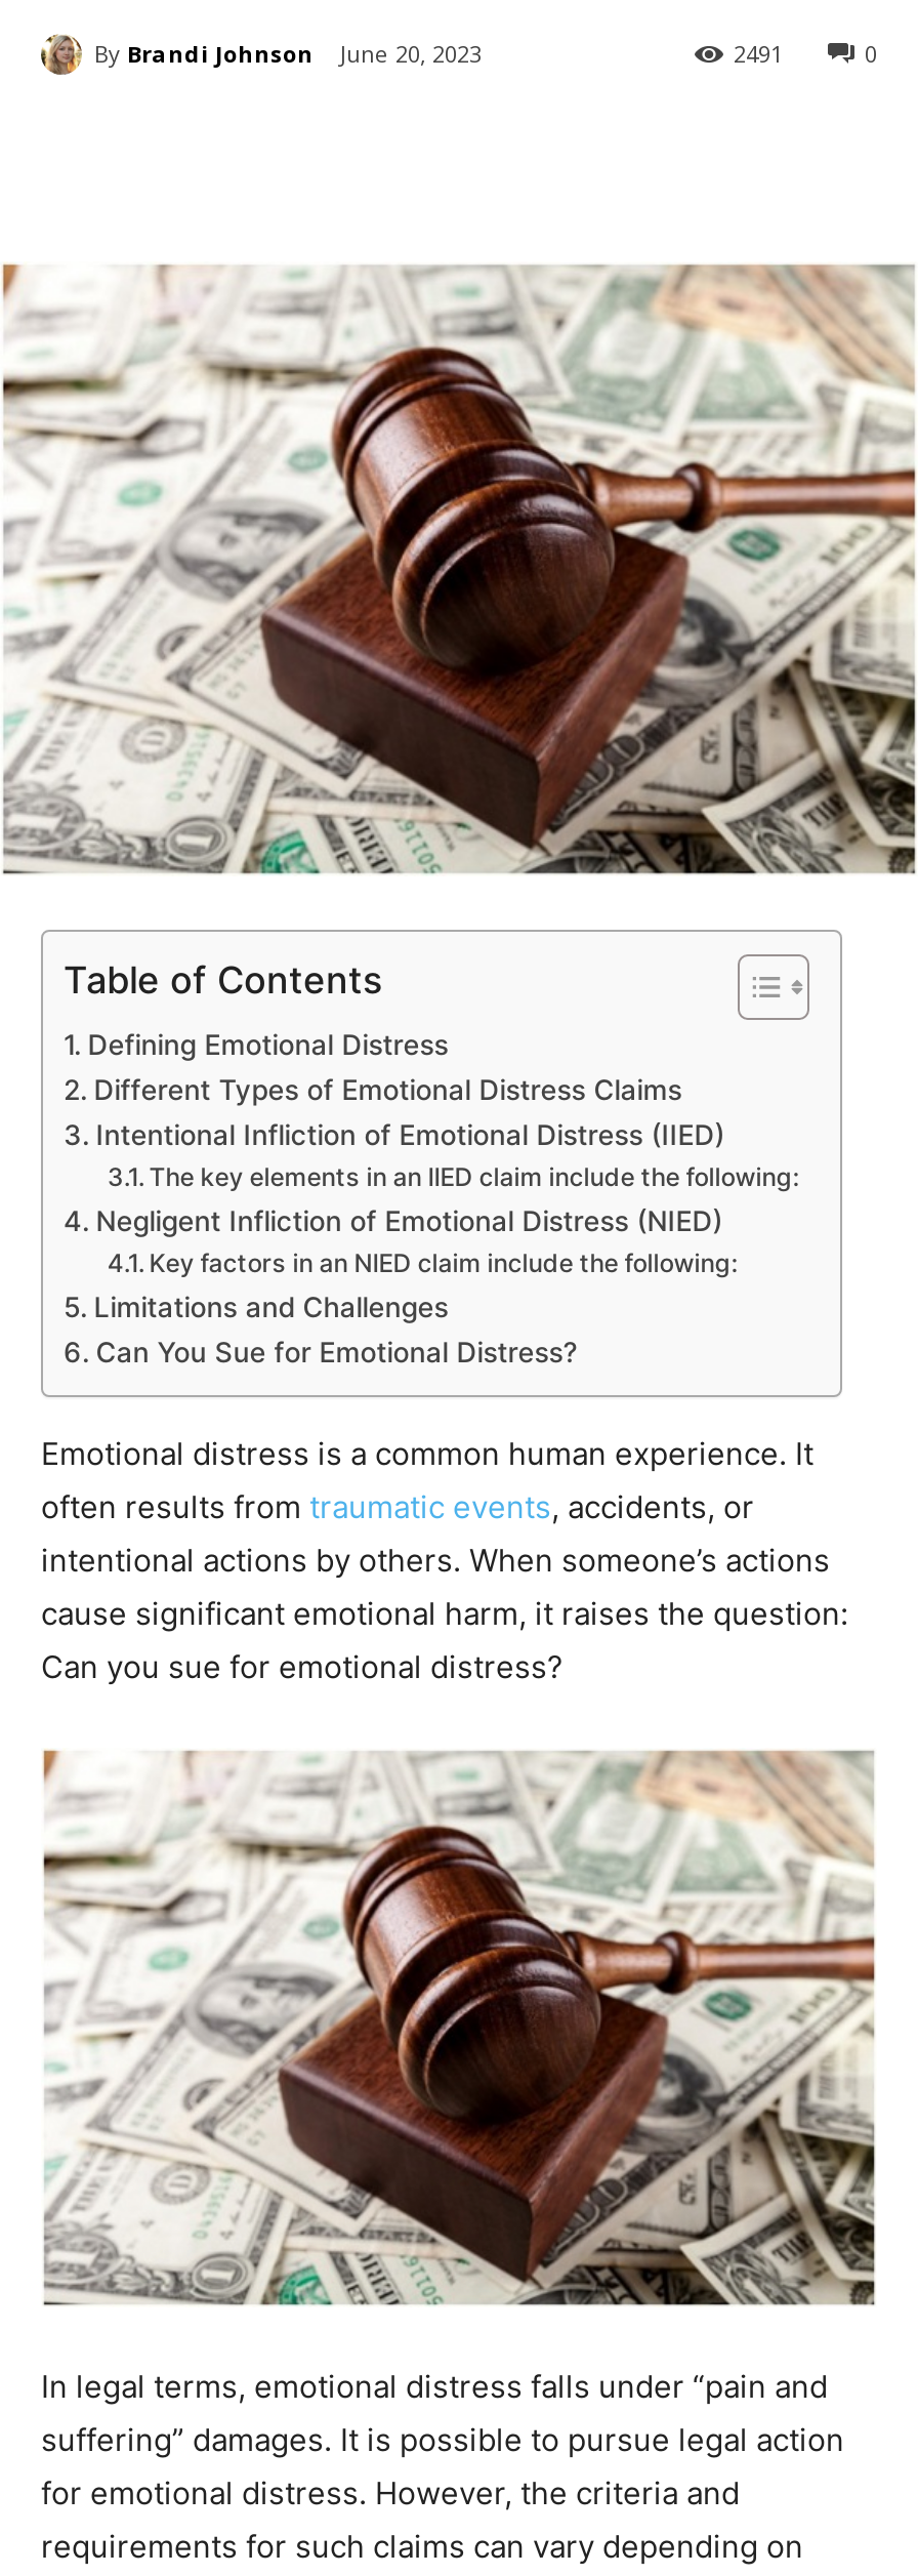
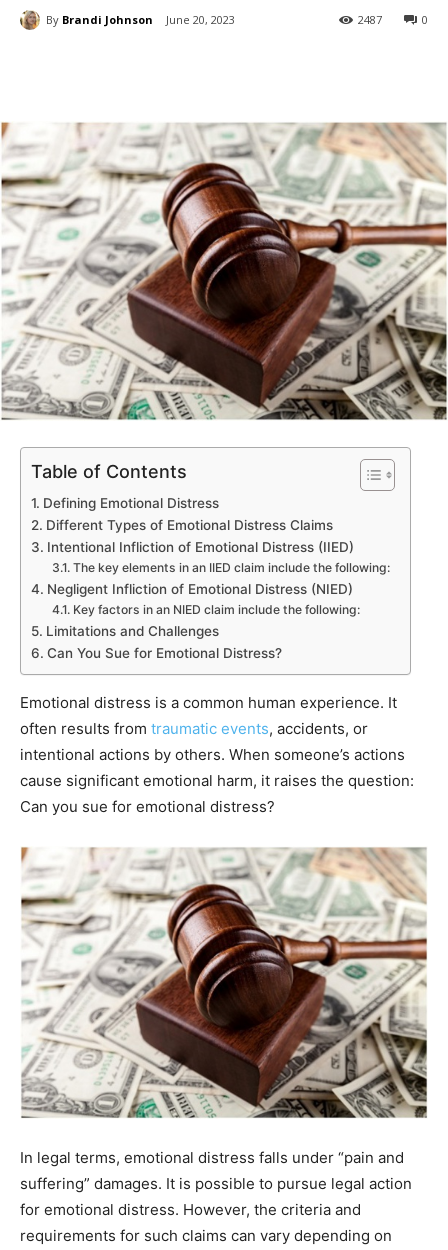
[734,38,783,69] 2491 -> [358,12,382,27] 2487

